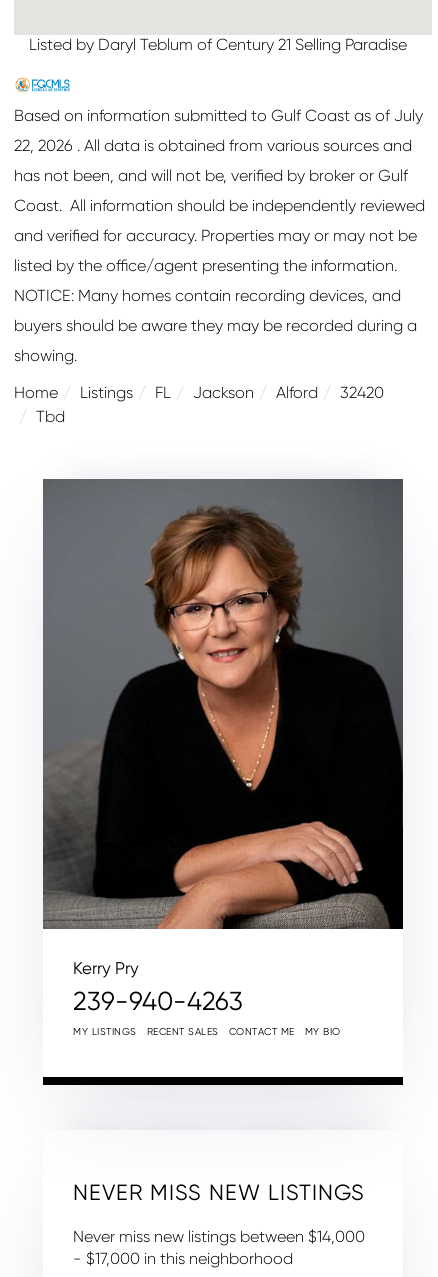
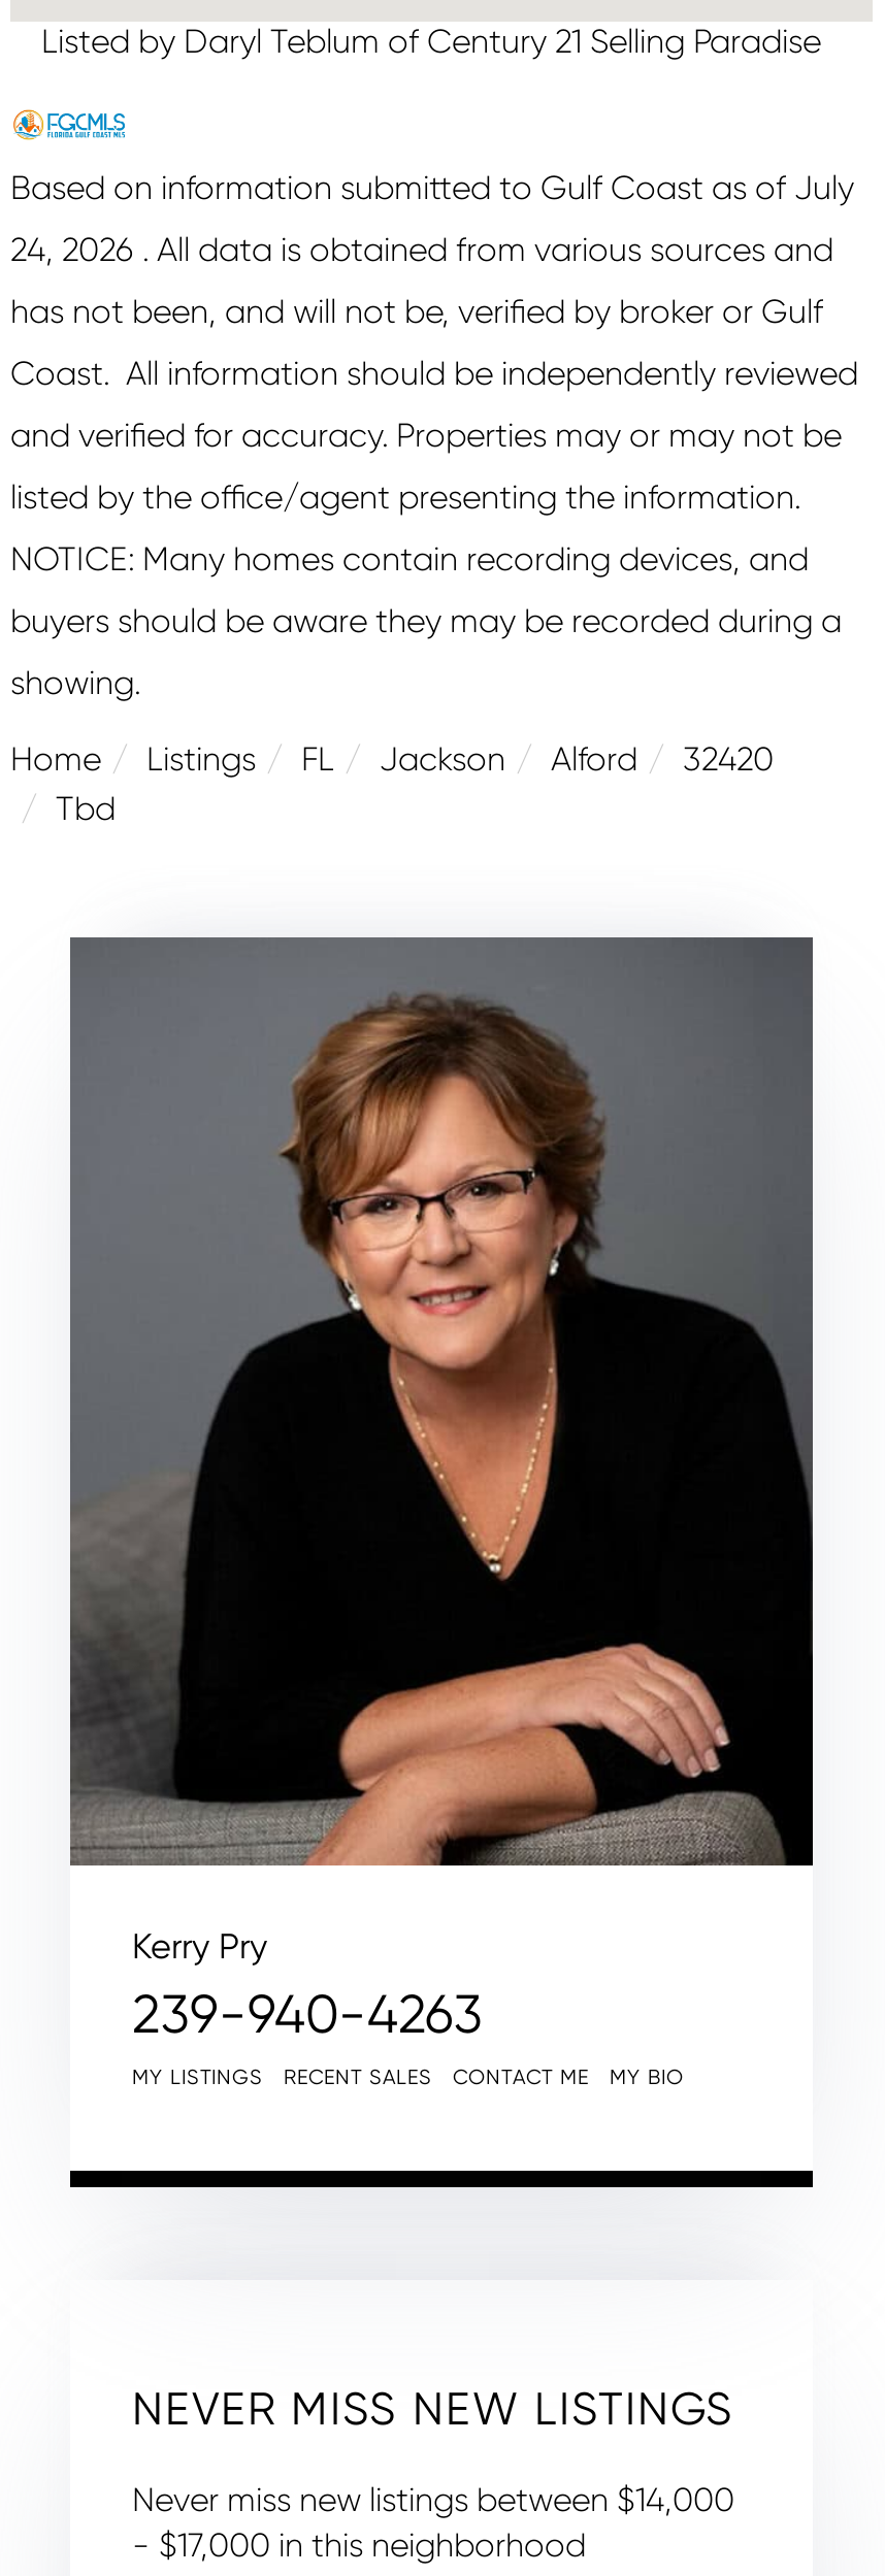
[14,136,412,155] 22, 2026 . All data is obtained from various sources and -> [10,230,833,269] 24, 2026 . All data is obtained from various sources and

